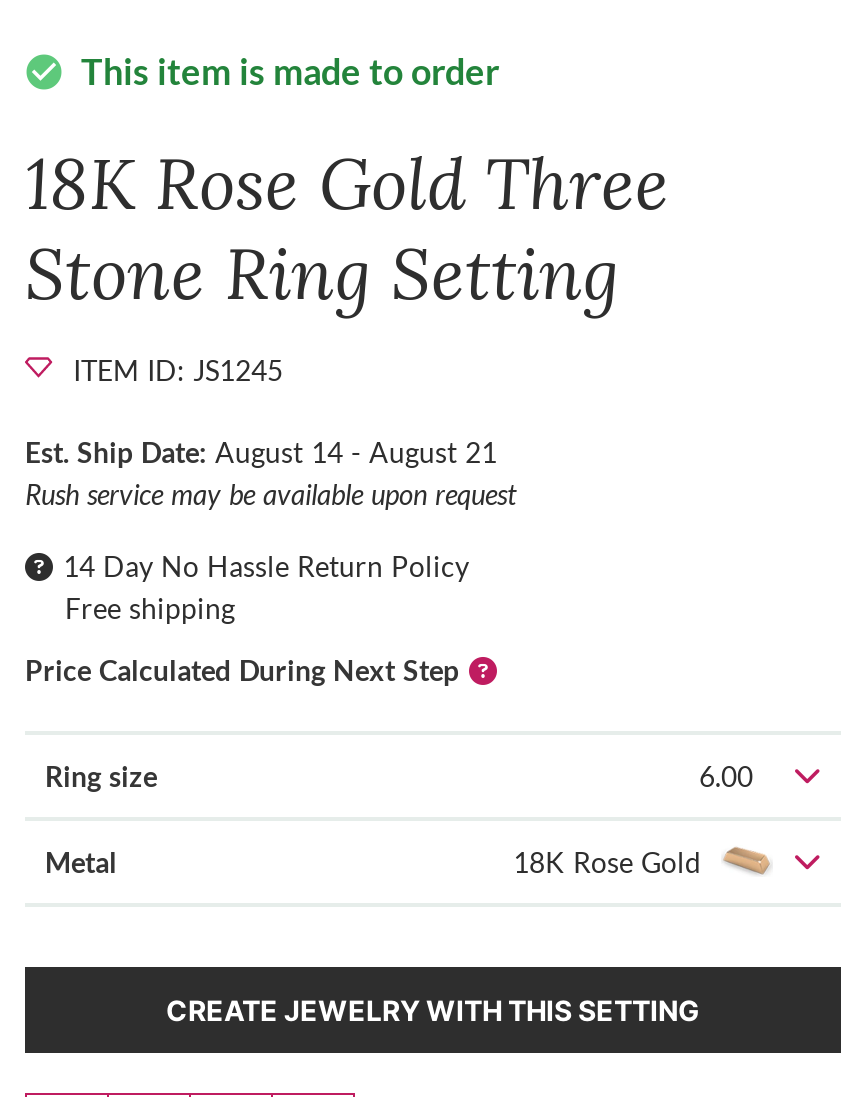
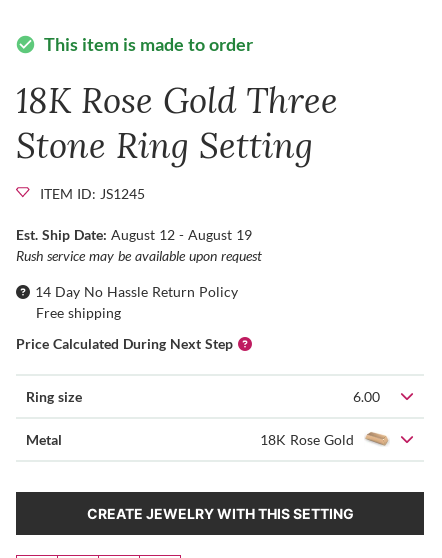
[25,434,497,468] Est. Ship Date: August 14 - August 21 -> [16,225,252,242] Est. Ship Date: August 12 - August 19

